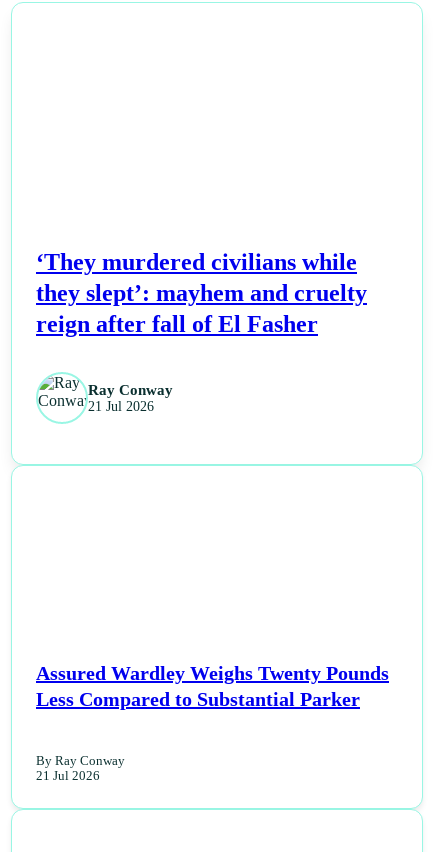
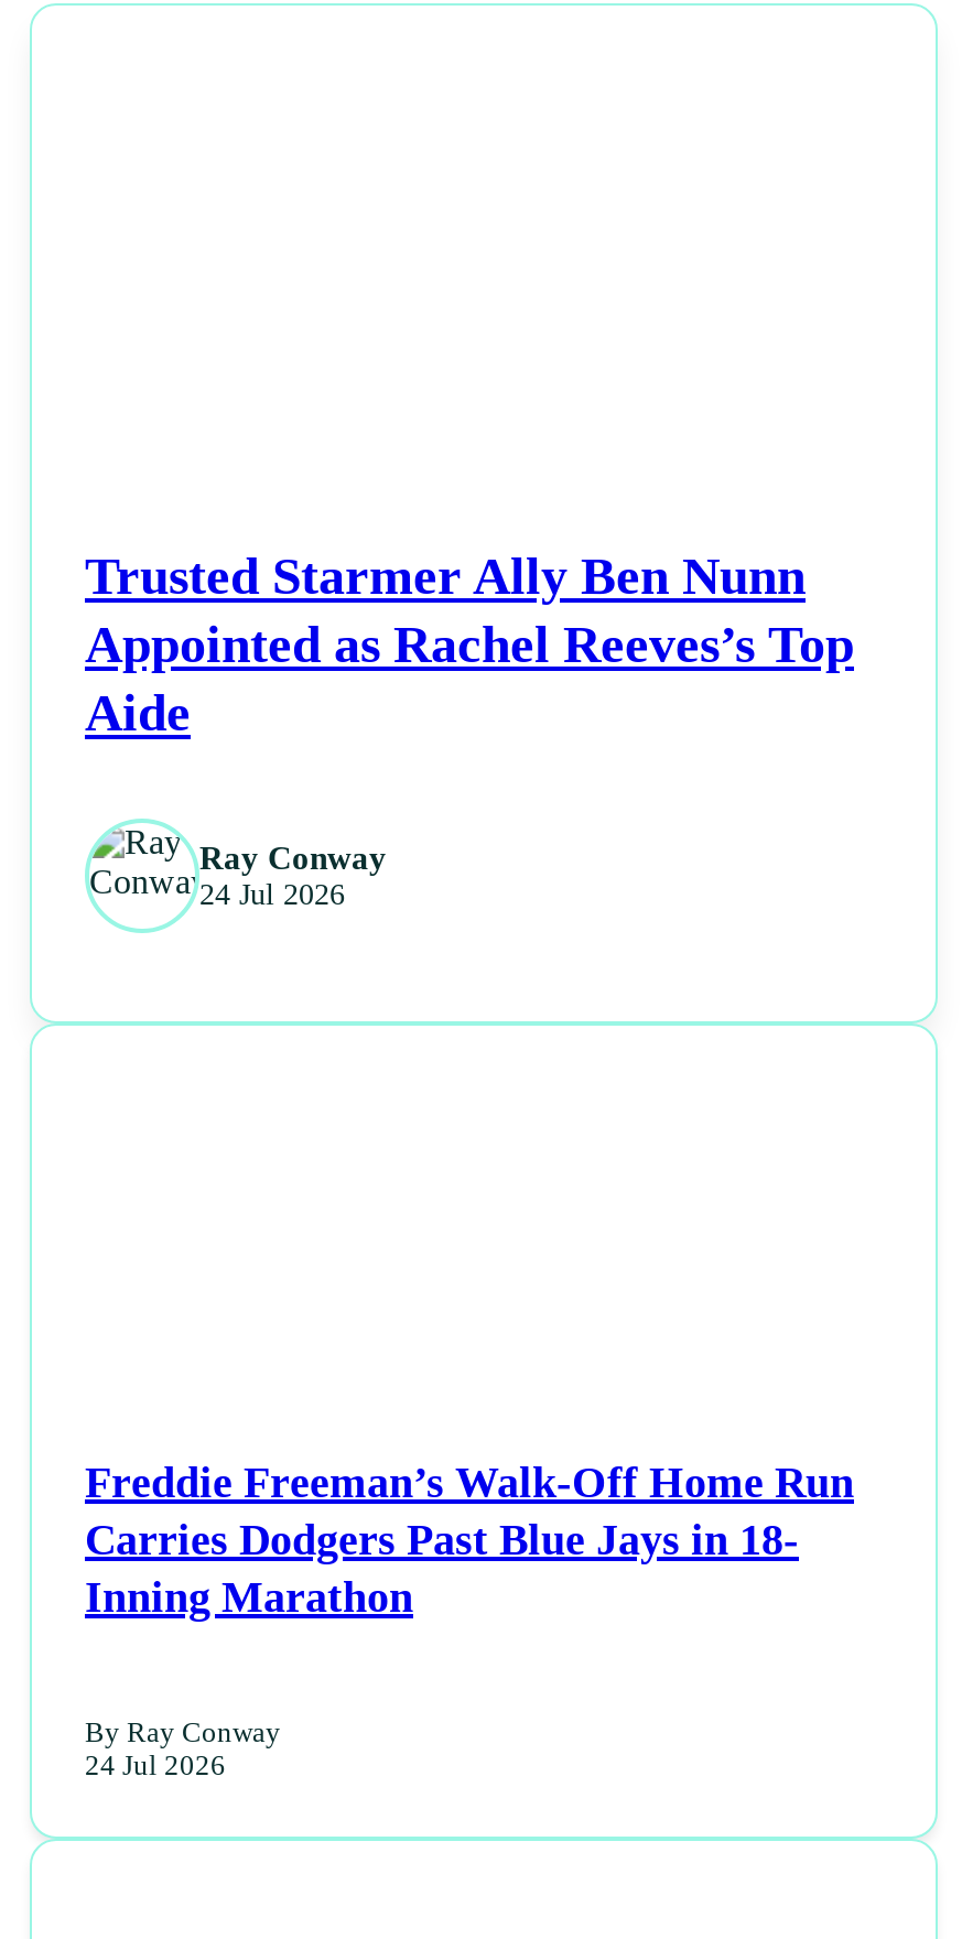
[36,249,367,337] ‘They murdered civilians while | they slept’: mayhem and cruelty | reign after fall of El Fasher -> [85,547,854,741] Trusted Starmer Ally Ben Nunn | Appointed as Rachel Reeves’s Top | Aide
[88,399,154,414] 21 Jul 2026 -> [199,878,345,911] 24 Jul 2026
[36,662,389,710] Assured Wardley Weighs Twenty Pounds | Less Compared to Substantial Parker -> [85,1457,854,1620] Freddie Freeman’s Walk-Off Home Run | Carries Dodgers Past Blue Jays in 18- | Inning Marathon
[36,769,100,783] 21 Jul 2026 -> [85,1751,226,1782] 24 Jul 2026

